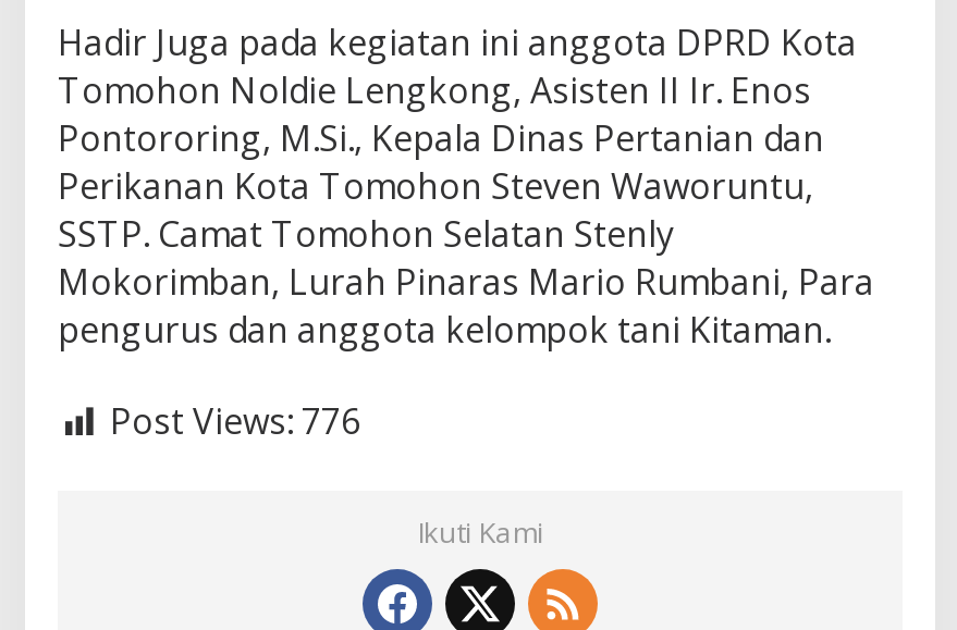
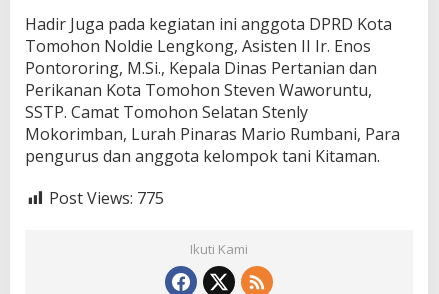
[110,397,360,445] Post Views: 776 -> [49,187,164,209] Post Views: 775

